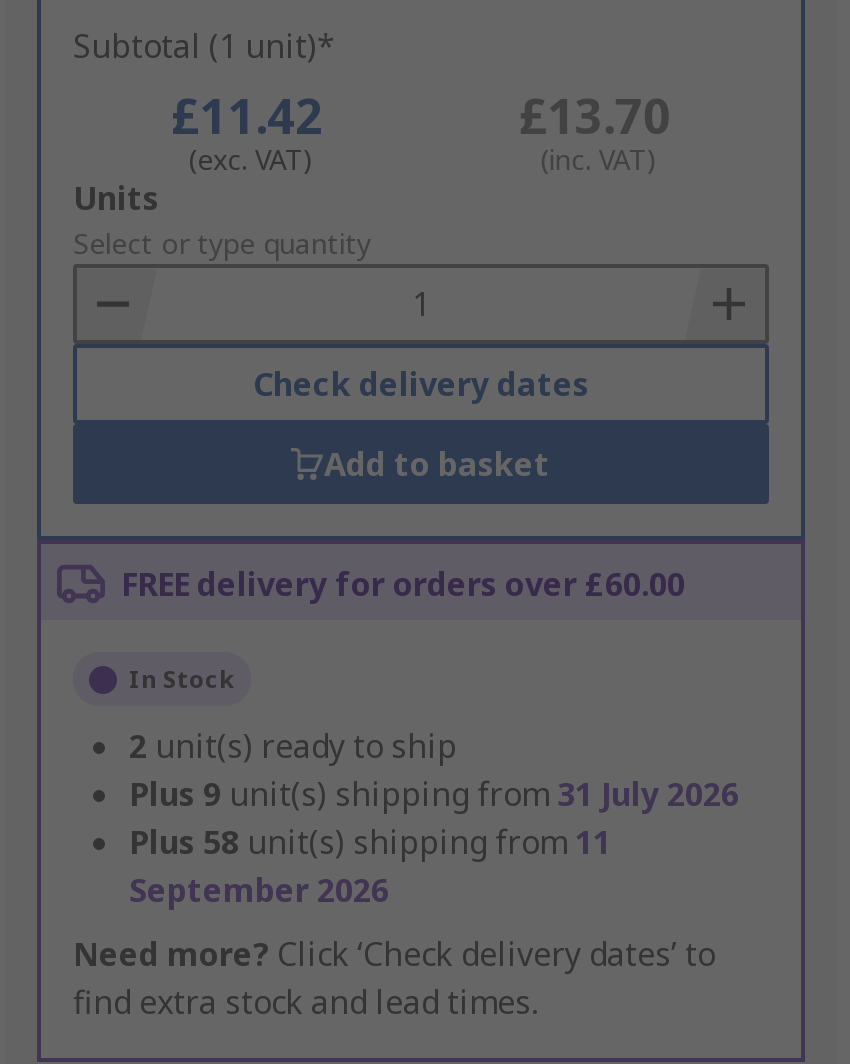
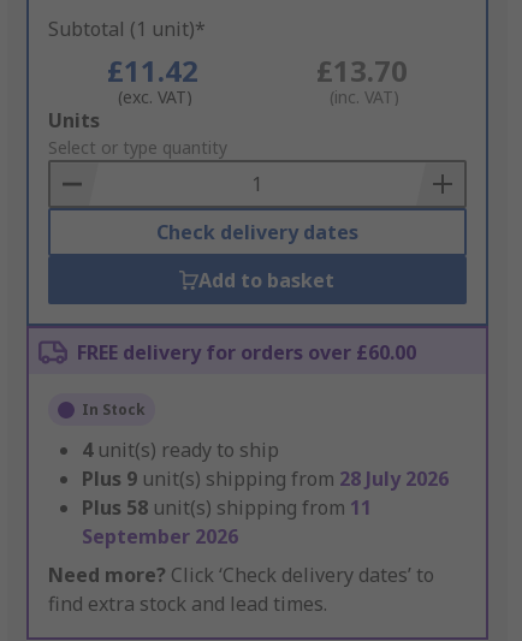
[129,725,457,769] 2 unit(s) ready to ship -> [82,437,279,464] 4 unit(s) ready to ship
[129,773,739,817] Plus 9 unit(s) shipping from 31 July 2026 -> [82,466,449,492] Plus 9 unit(s) shipping from 28 July 2026

